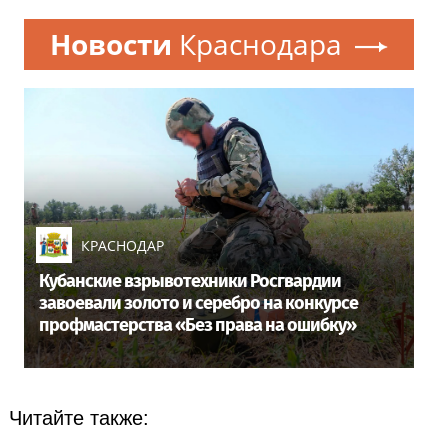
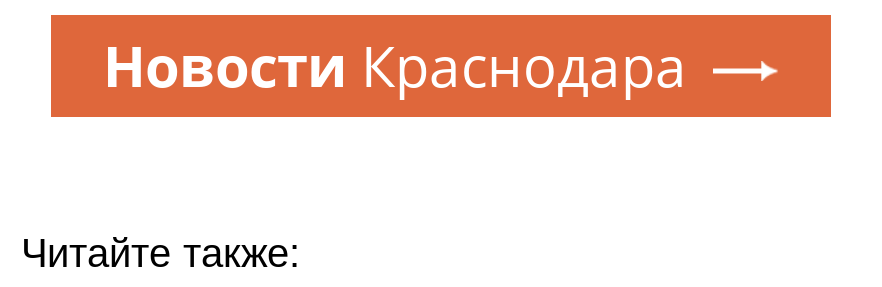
[23,88,415,369] [image] | КРАСНОДАР | Кубанские взрывотехники Росгвардии | завоевали золото и серебро на конкурсе | профмастерства «Без права на ошибку» -> none

